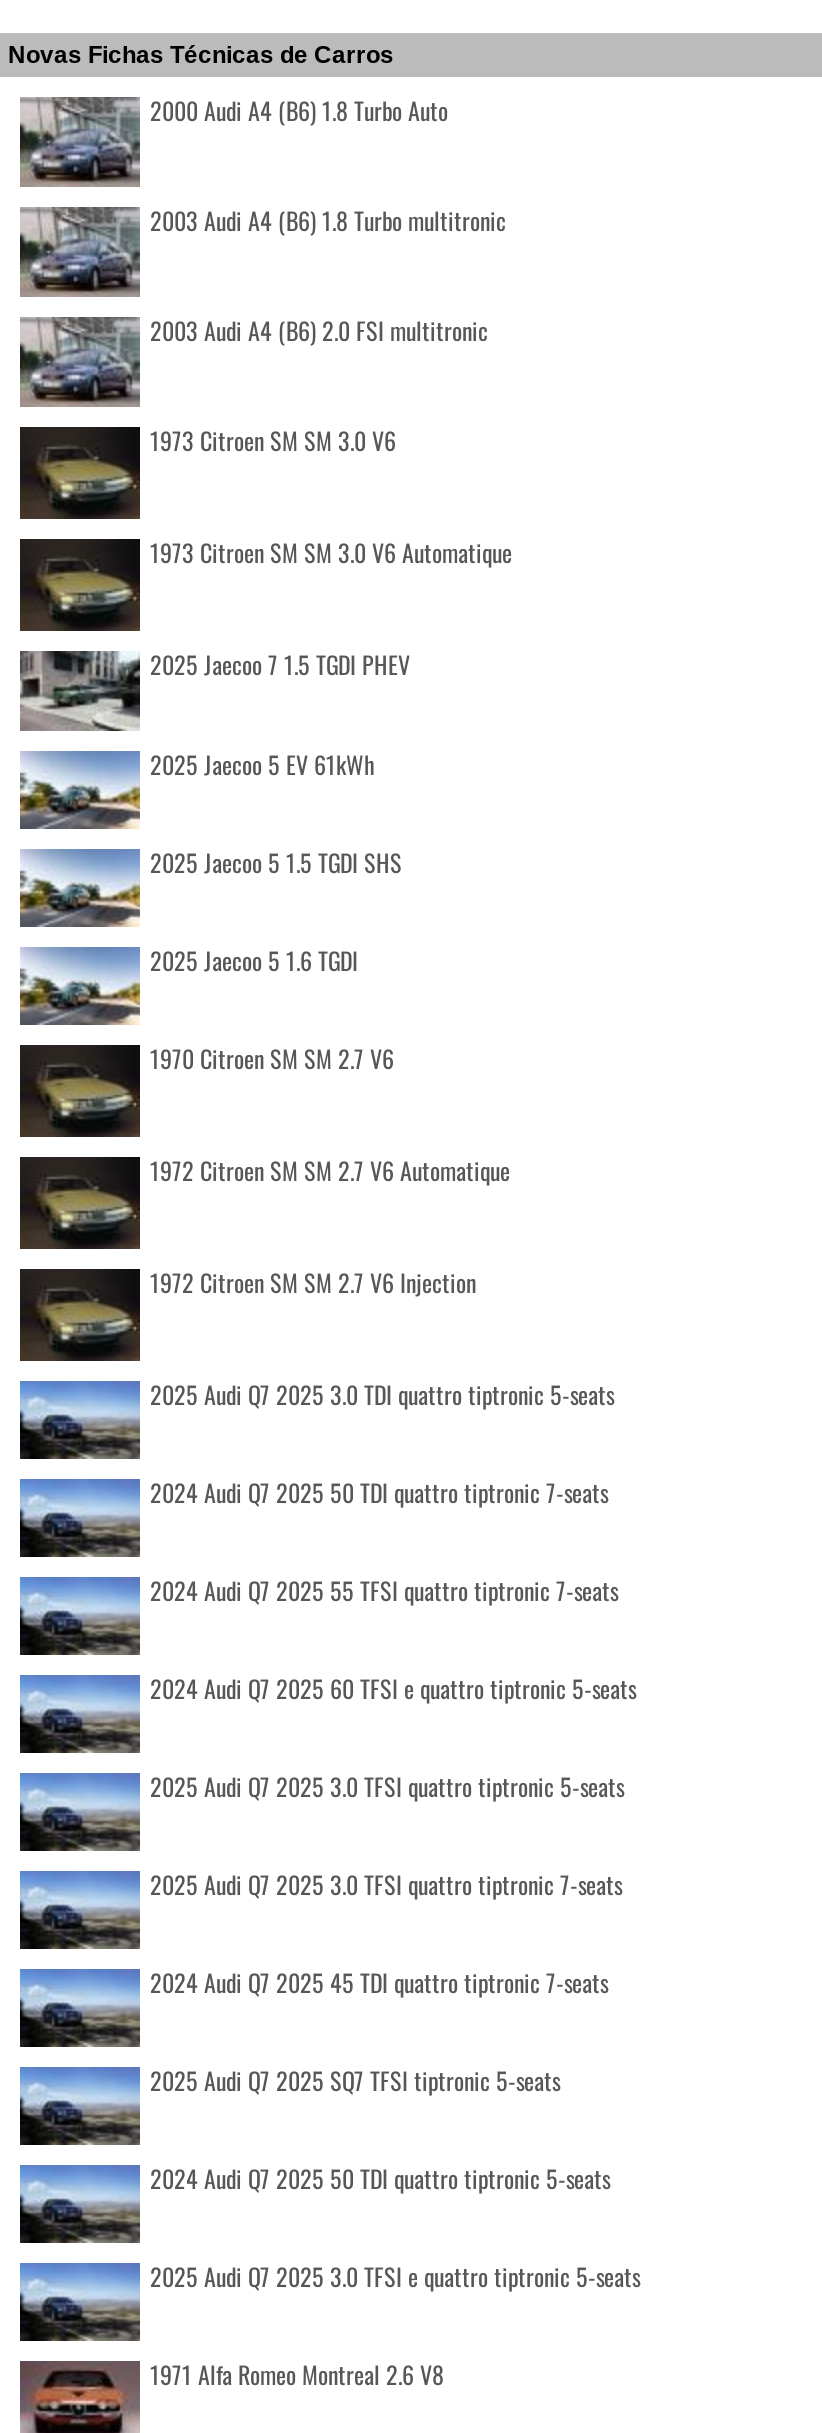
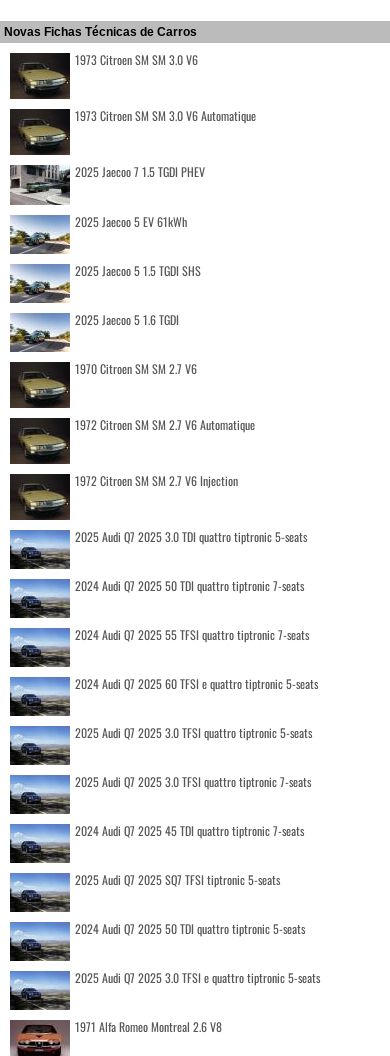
[20,92,506,346] [image] | 2000 Audi A4 (B6) 1.8 Turbo Auto | 2003 Audi A4 (B6) 1.8 Turbo multitronic | 2003 Audi A4 (B6) 2.0 FSI multitronic -> none
[20,205,140,299] [image] -> none
[20,315,140,405] [image] -> none

